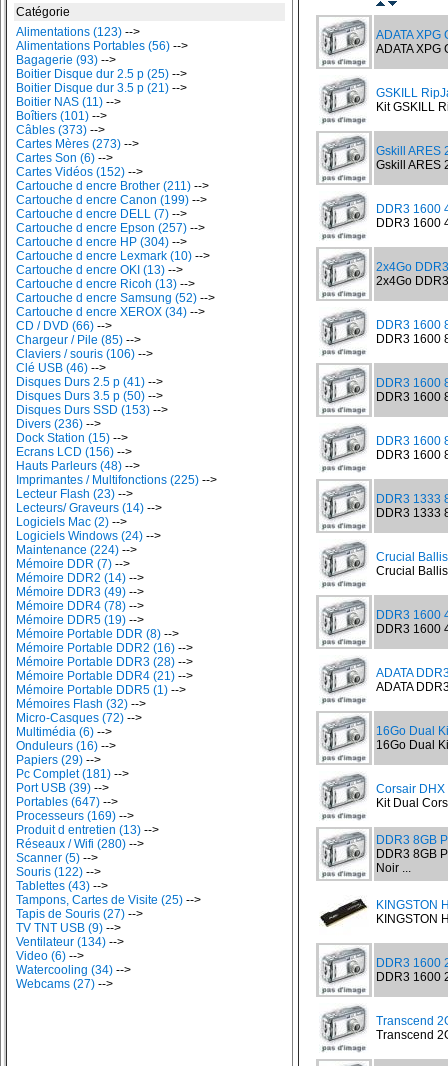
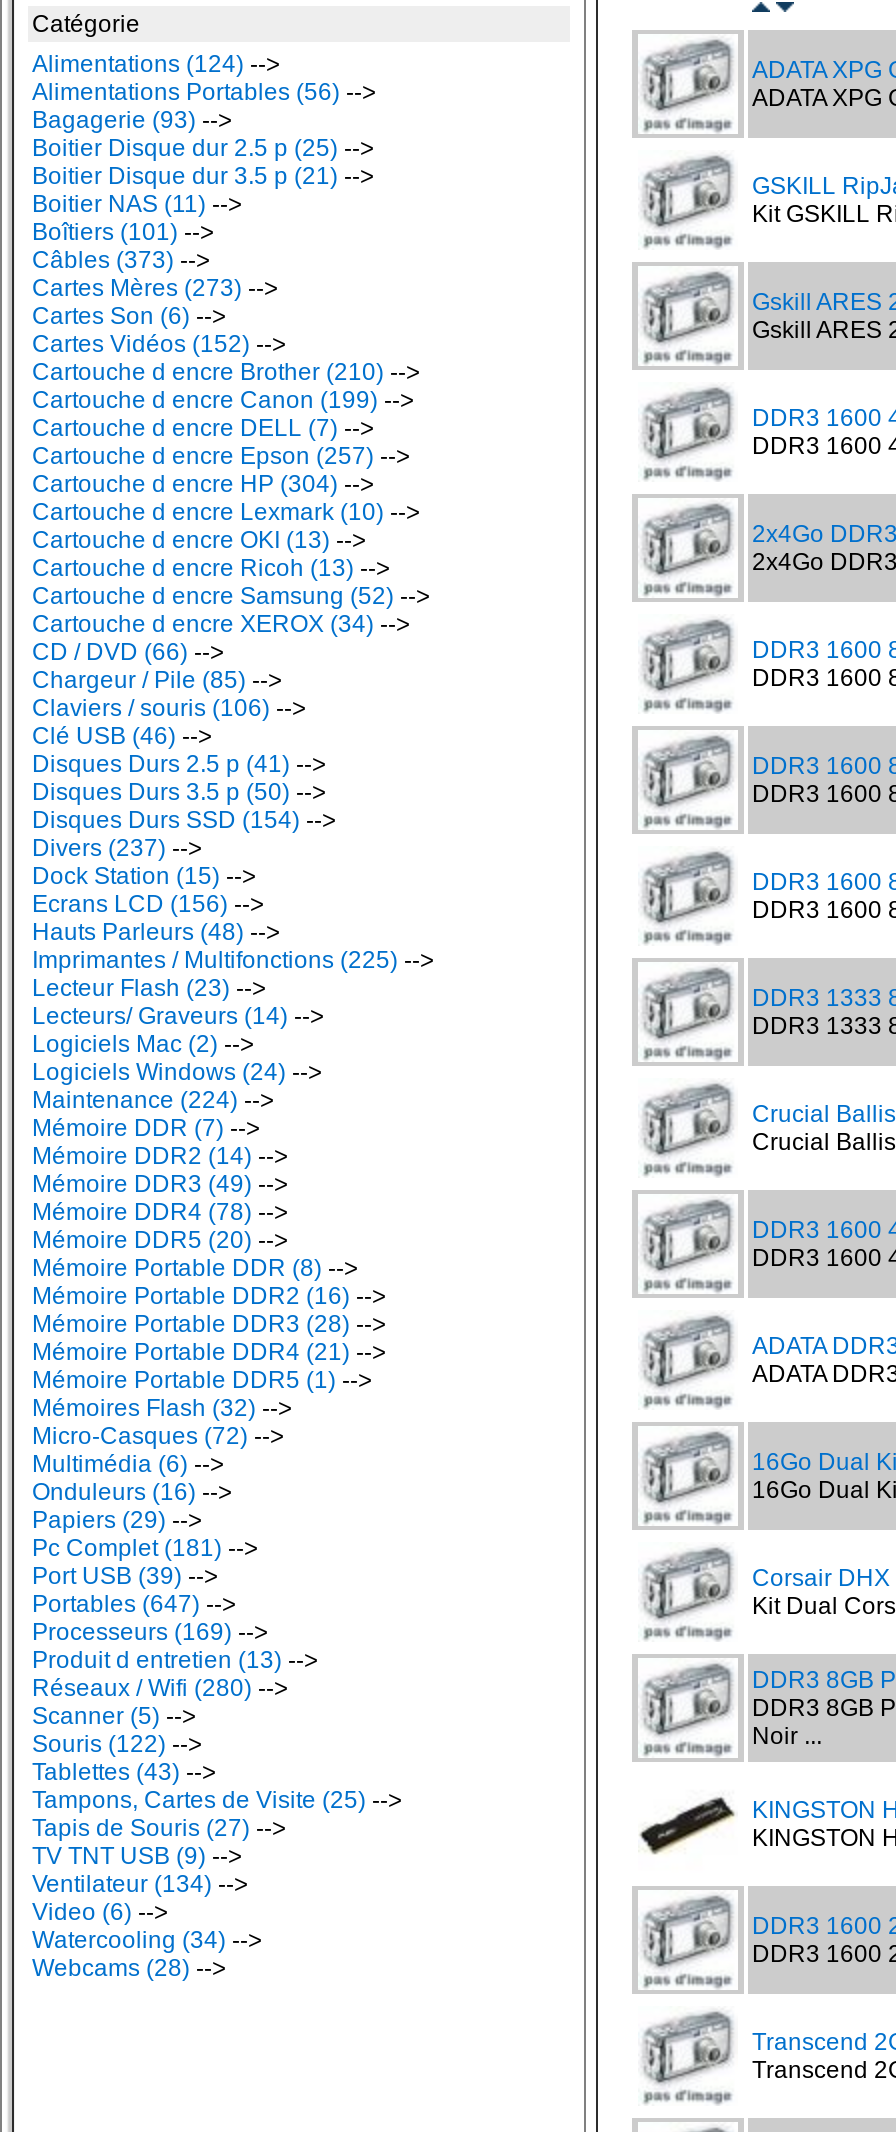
[16,25,140,39] Alimentations (123) --> -> [32,50,280,78] Alimentations (124) -->
[16,179,209,193] Cartouche d encre Brother (211) --> -> [32,358,420,386] Cartouche d encre Brother (210) -->
[16,403,168,417] Disques Durs SSD (153) --> -> [32,806,336,834] Disques Durs SSD (154) -->
[16,417,101,431] Divers (236) --> -> [32,834,202,862] Divers (237) -->
[16,613,144,627] Mémoire DDR5 (19) --> -> [32,1226,288,1254] Mémoire DDR5 (20) -->
[16,977,113,991] Webcams (27) --> -> [32,1954,226,1982] Webcams (28) -->

